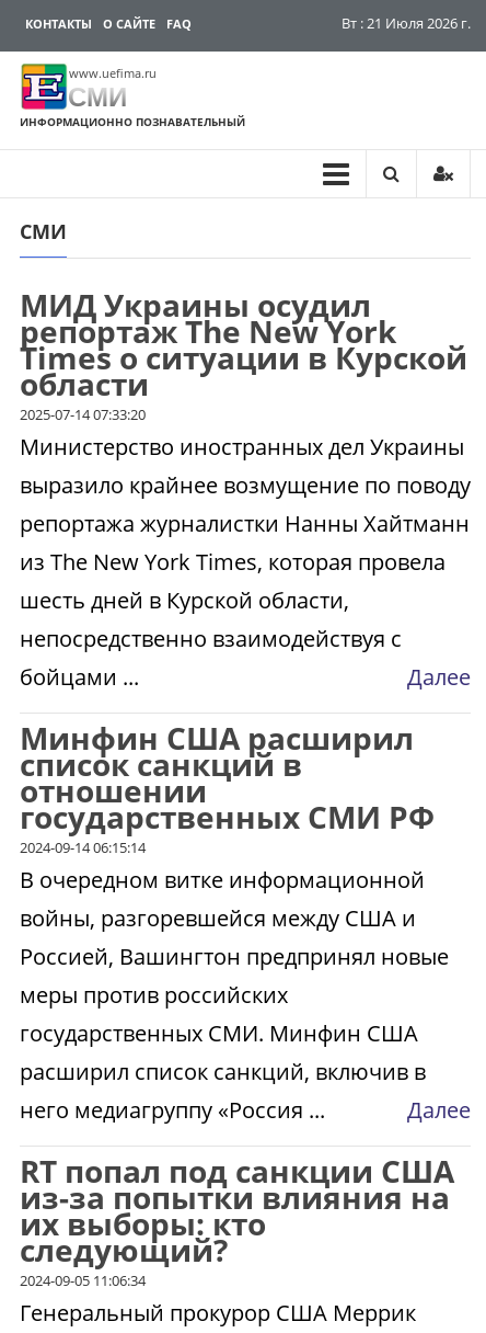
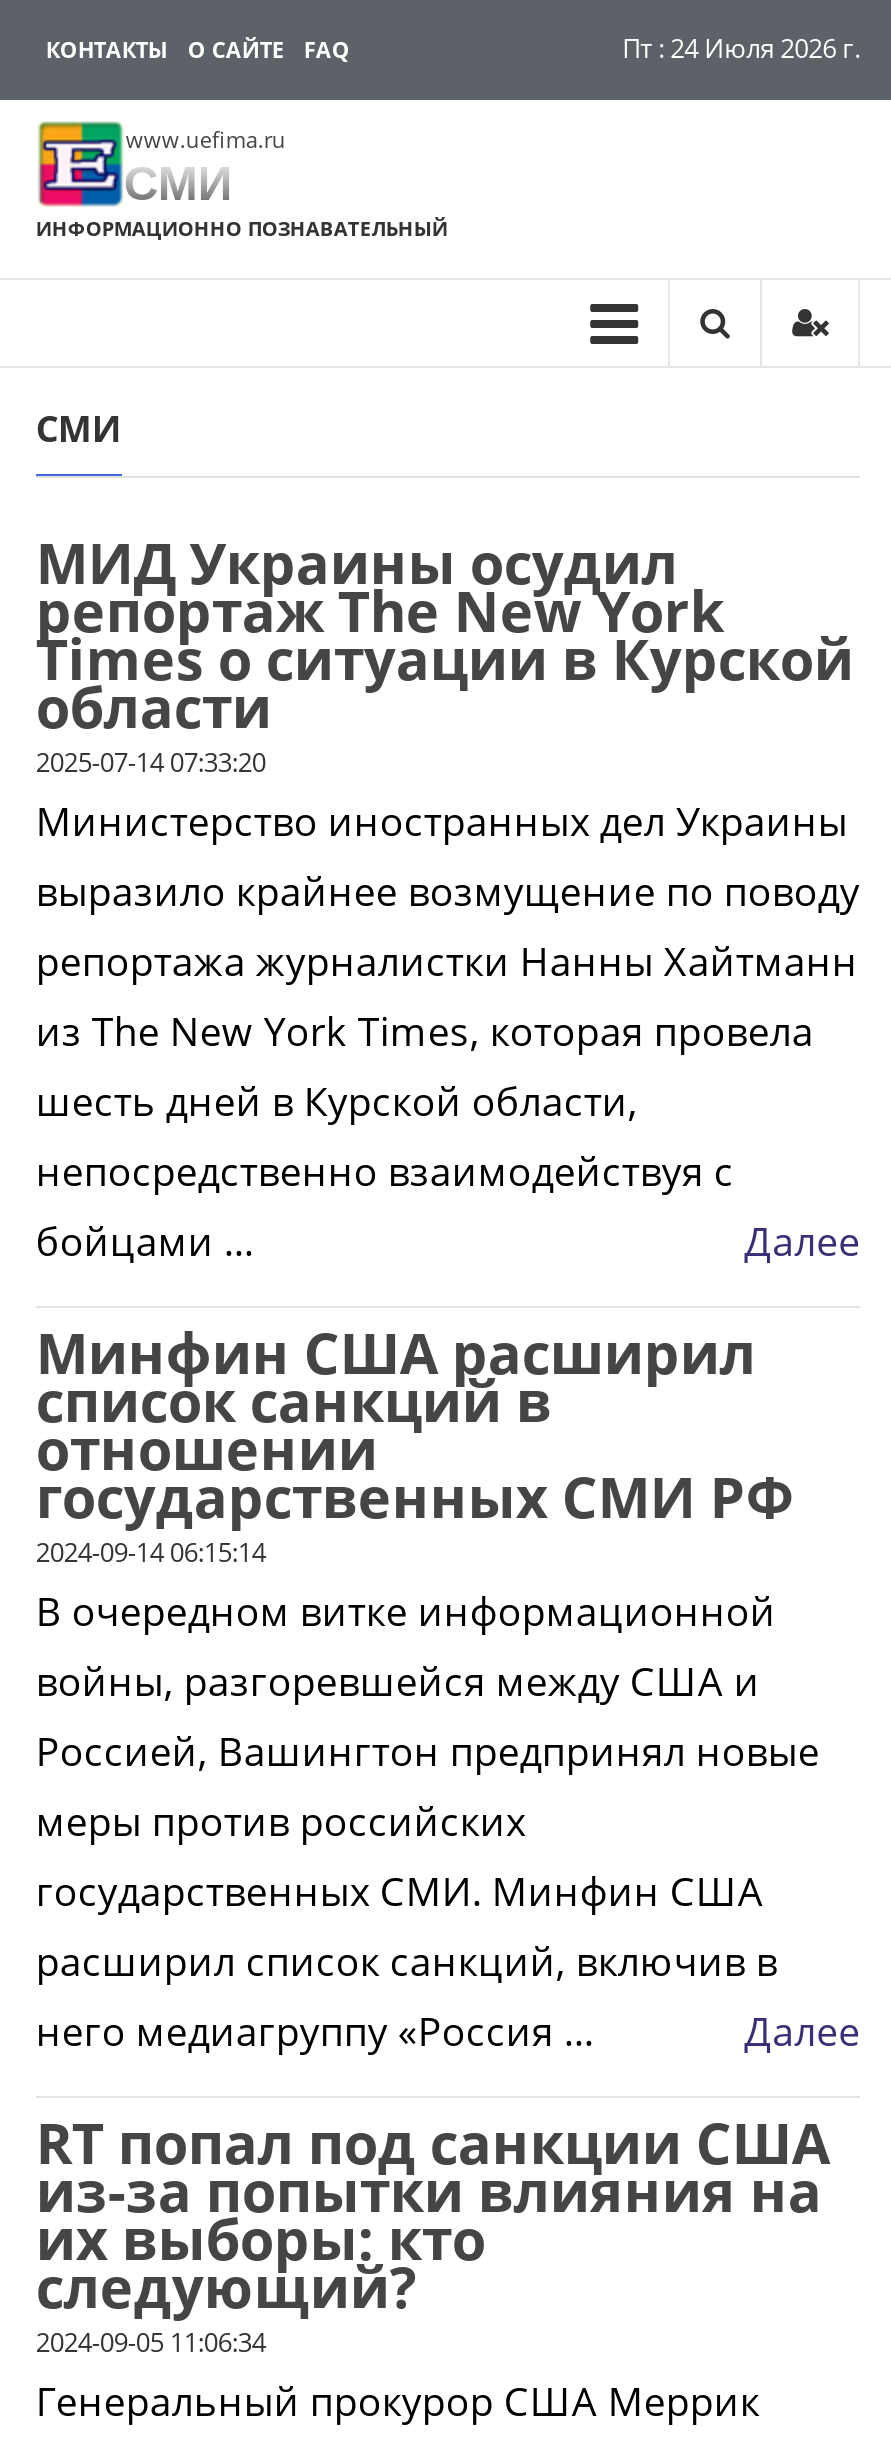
[342,13,471,33] Вт : 21 Июля 2026 г. -> [622,30,860,66] Пт : 24 Июля 2026 г.

